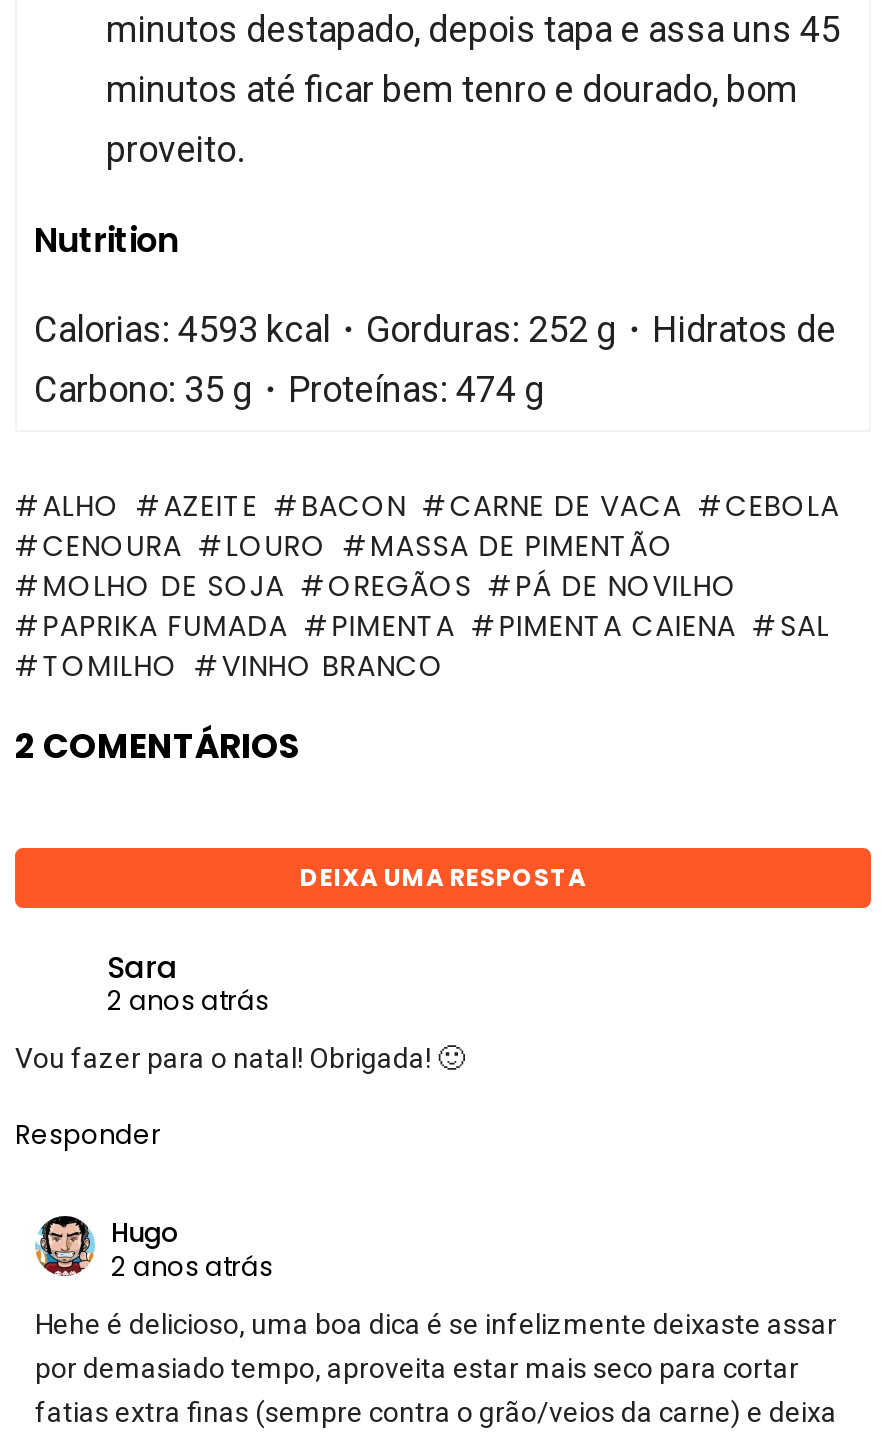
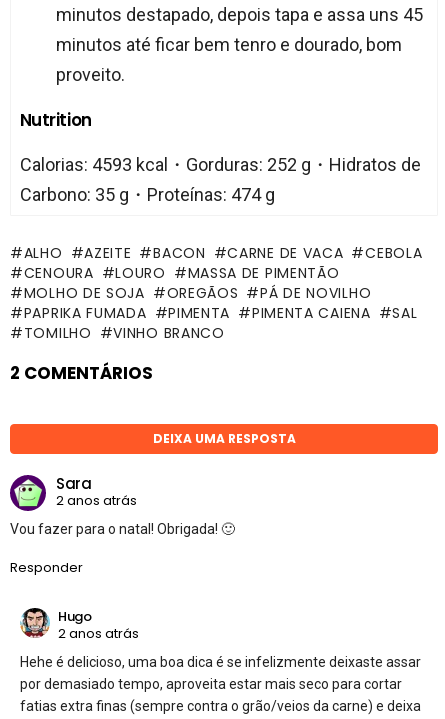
none -> [9,474,47,512] [image]

